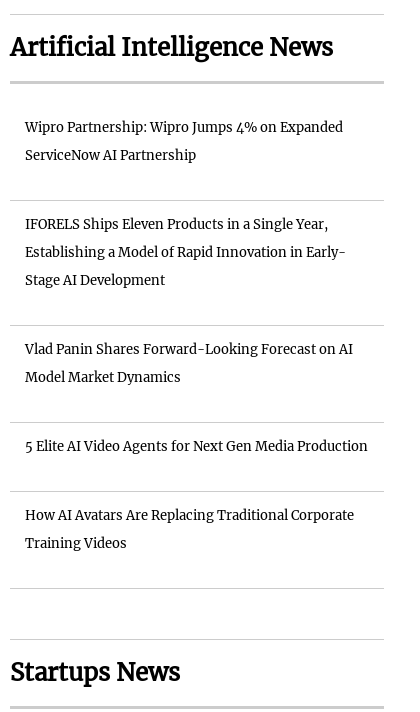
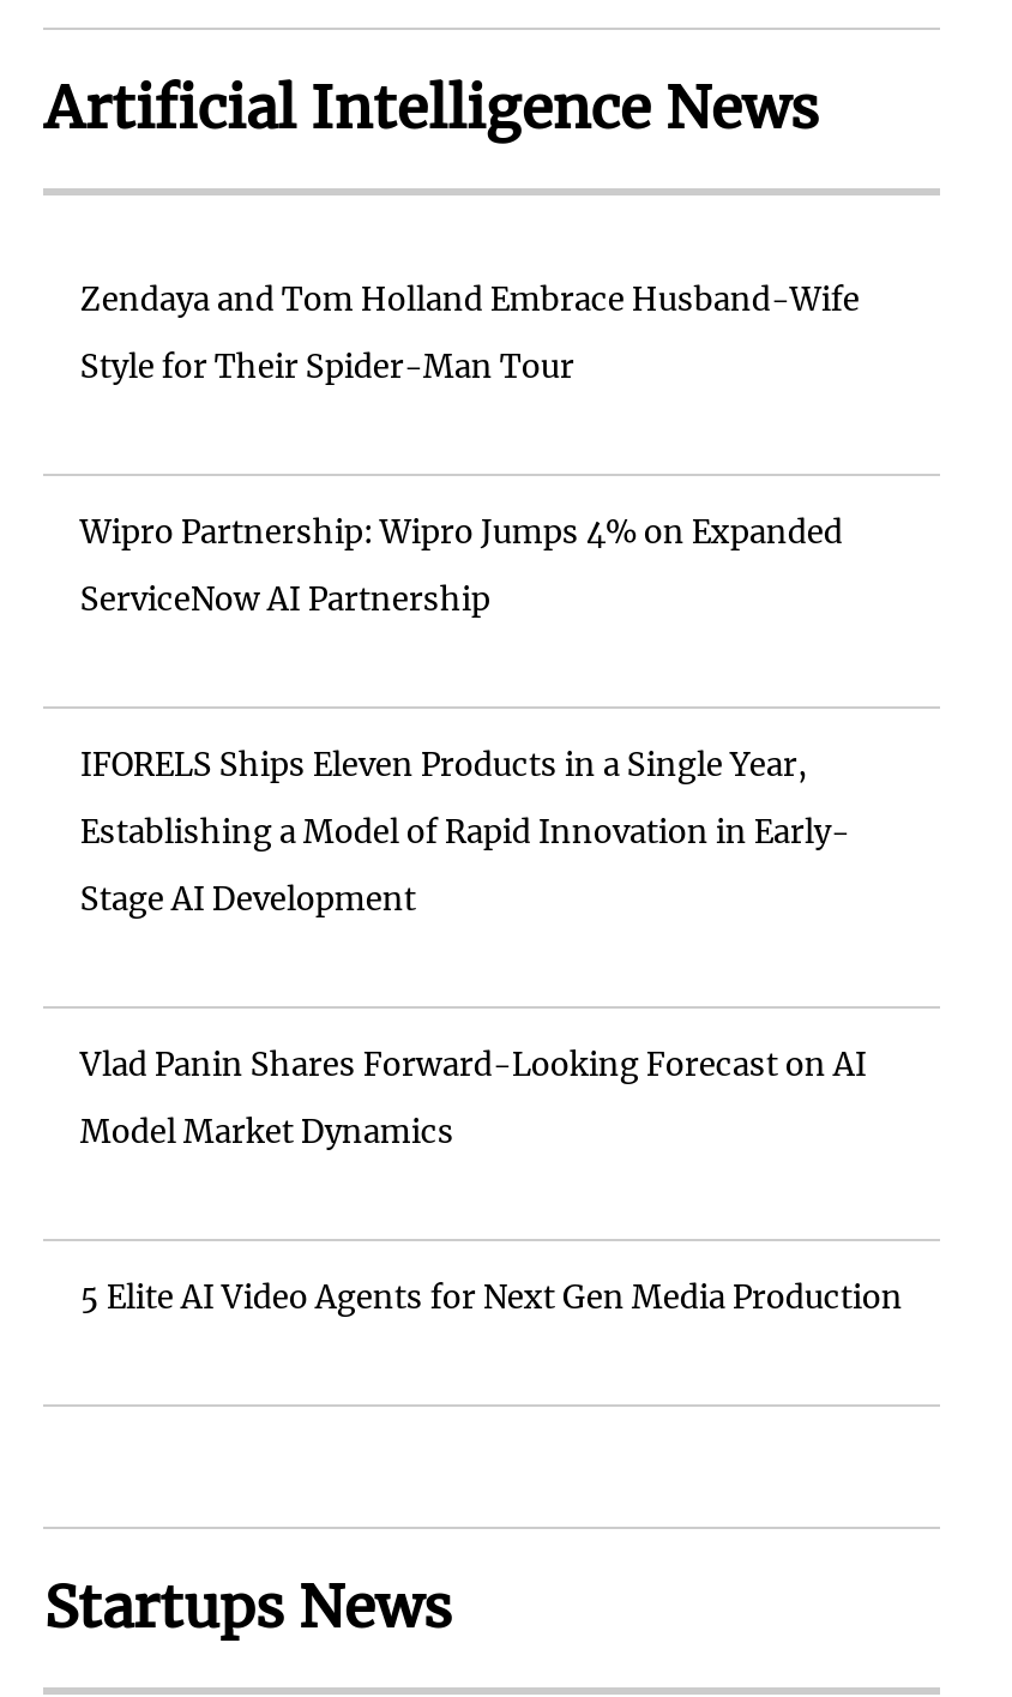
none -> [80,279,859,387] Zendaya and Tom Holland Embrace Husband-Wife | Style for Their Spider-Man Tour
moved [25,119,368,455] -> [80,512,903,1318]: Wipro Partnership: Wipro Jumps 4% on Expanded | ServiceNow AI Partnership | IFORELS Ships Eleven Products in a Single Year, | Establishing a Model of Rapid Innovation in Early- | Stage AI Development | Vlad Panin Shares Forward-Looking Forecast on AI | Model Market Dynamics | 5 Elite AI Video Agents for Next Gen Media Production
[25,507,354,552] How AI Avatars Are Replacing Traditional Corporate | Training Videos -> none

